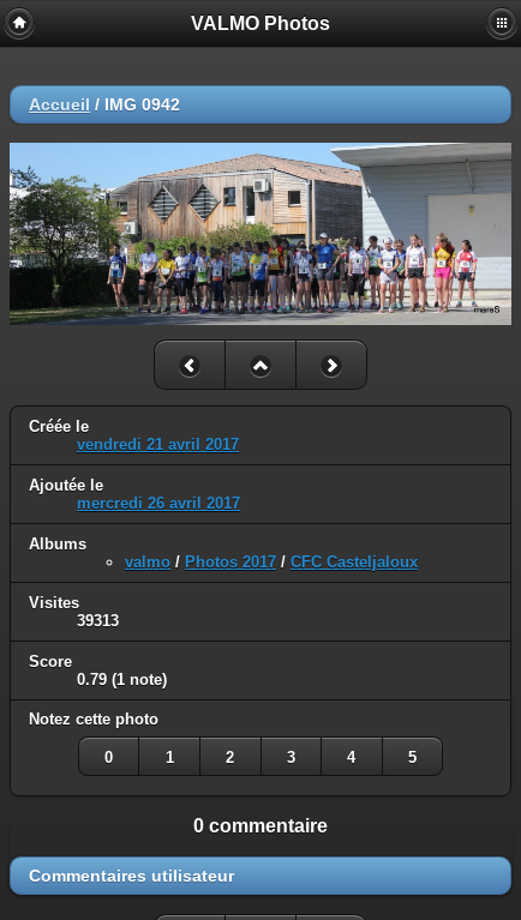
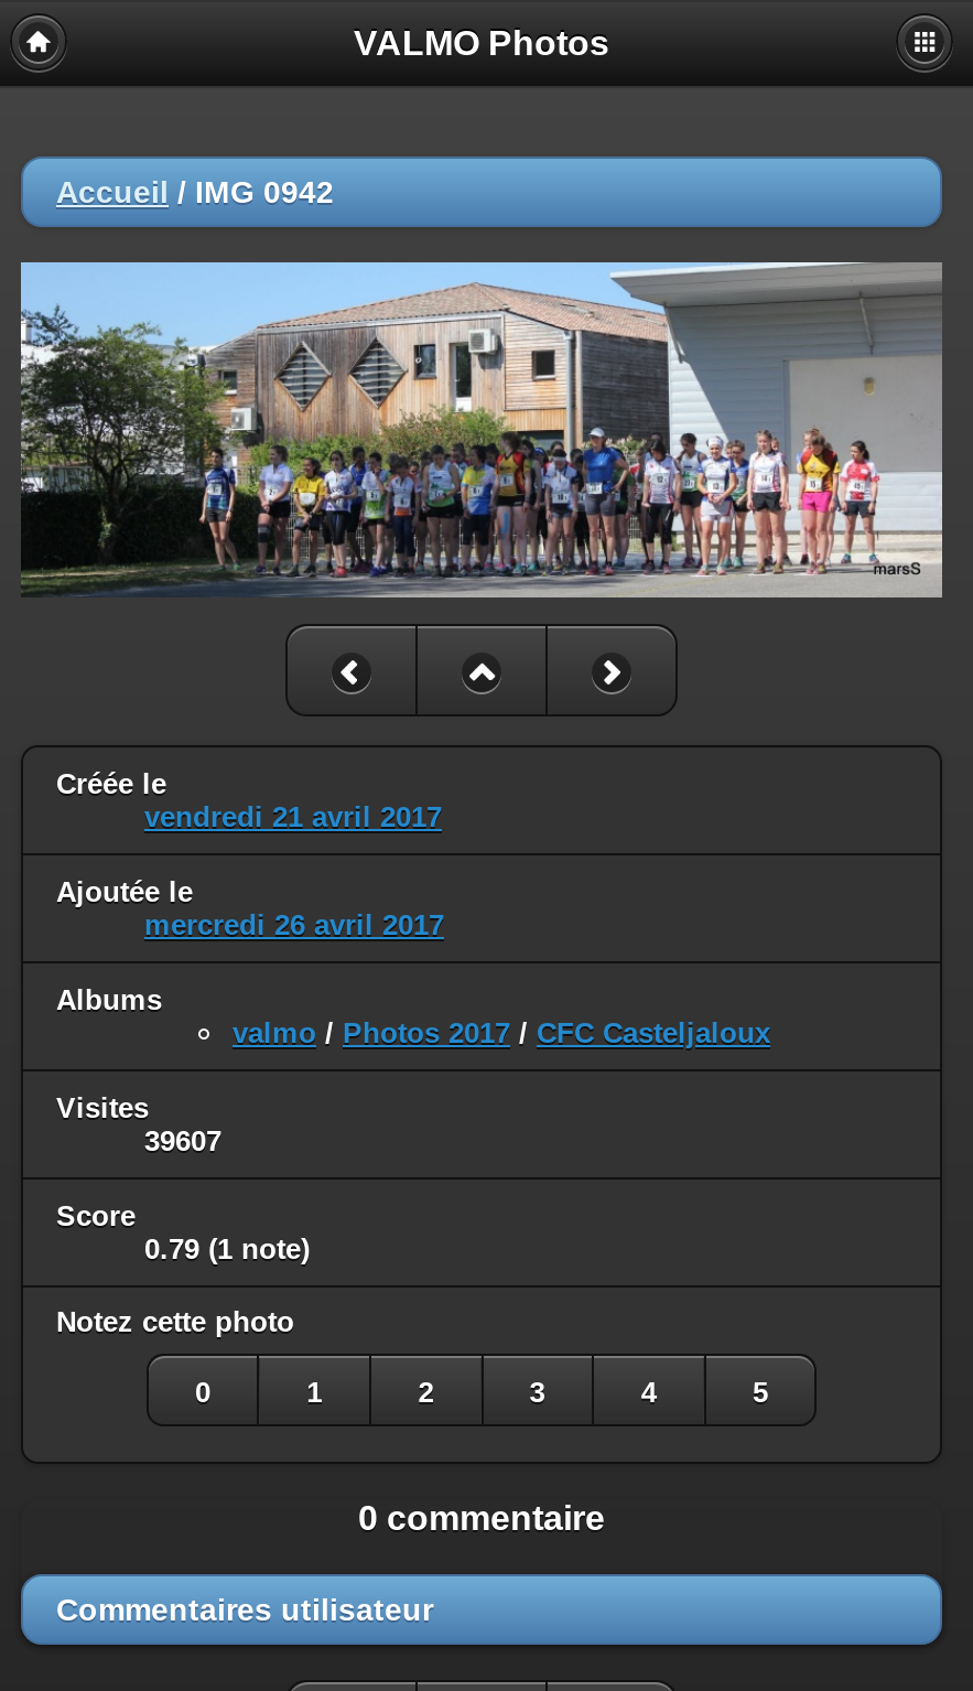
[77,611,119,629] 39313 -> [144,1124,221,1157] 39607

